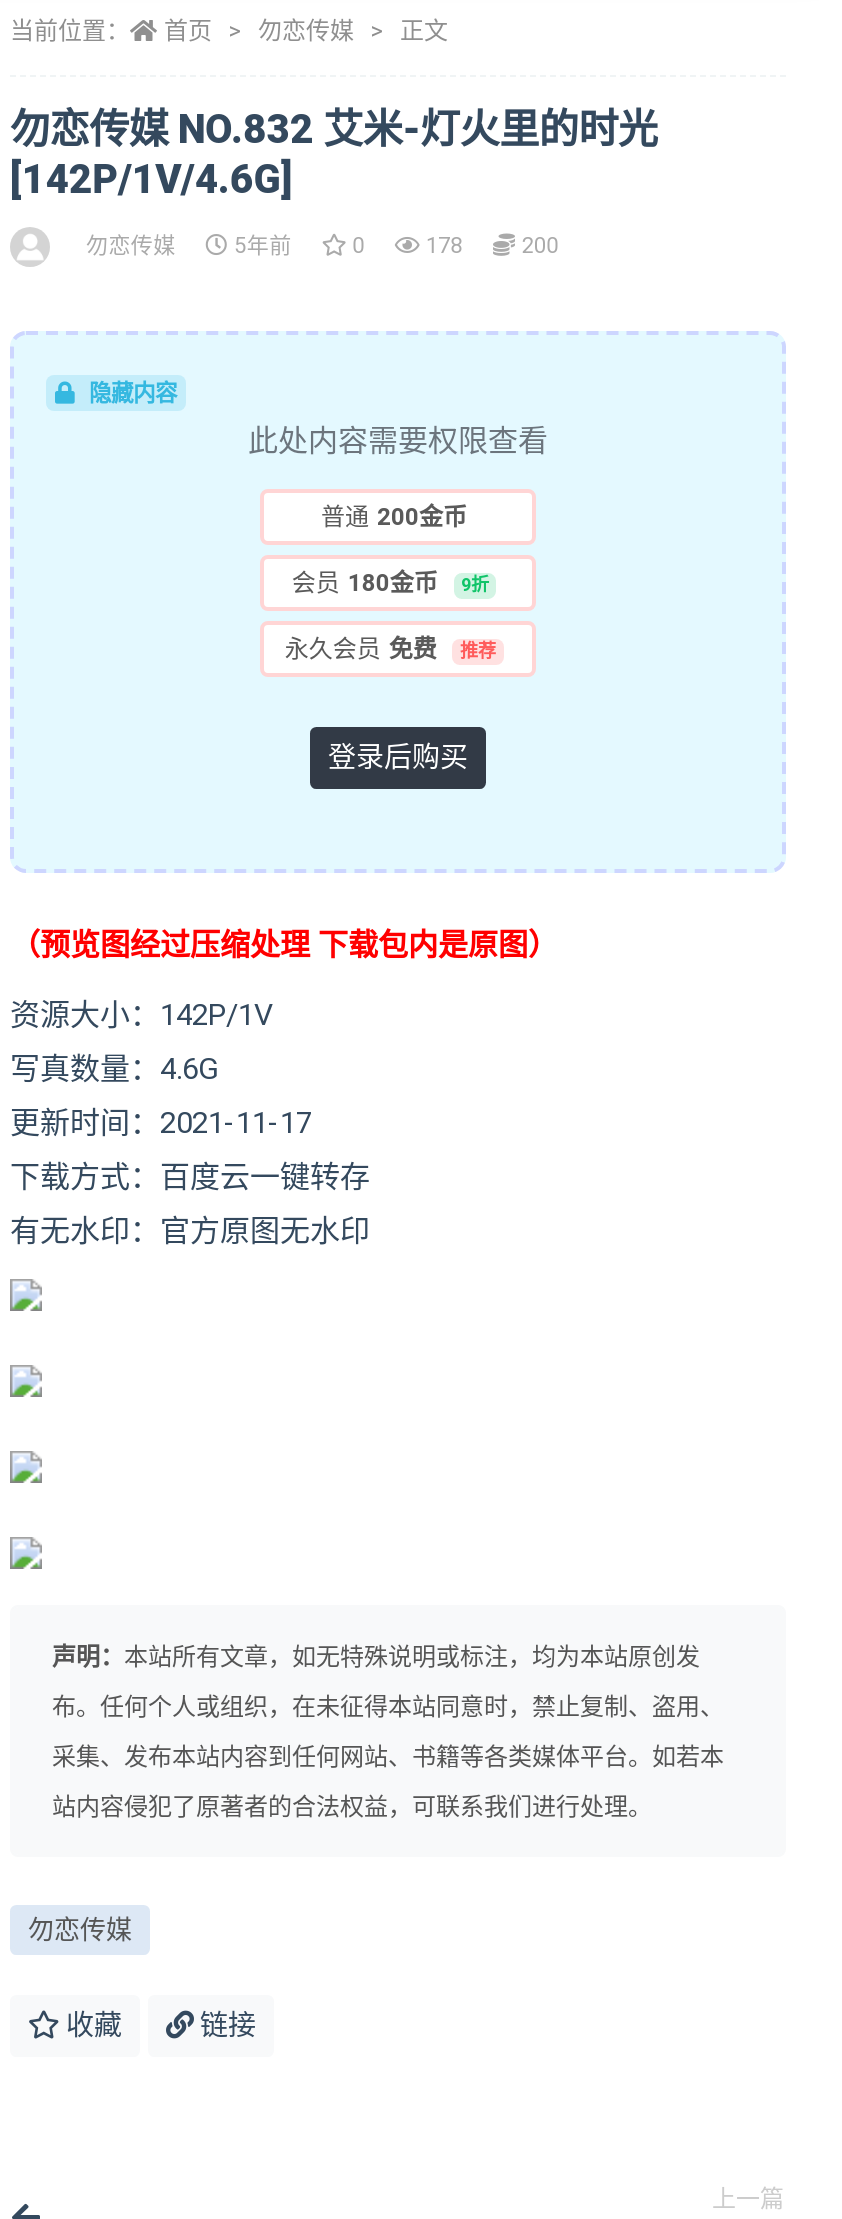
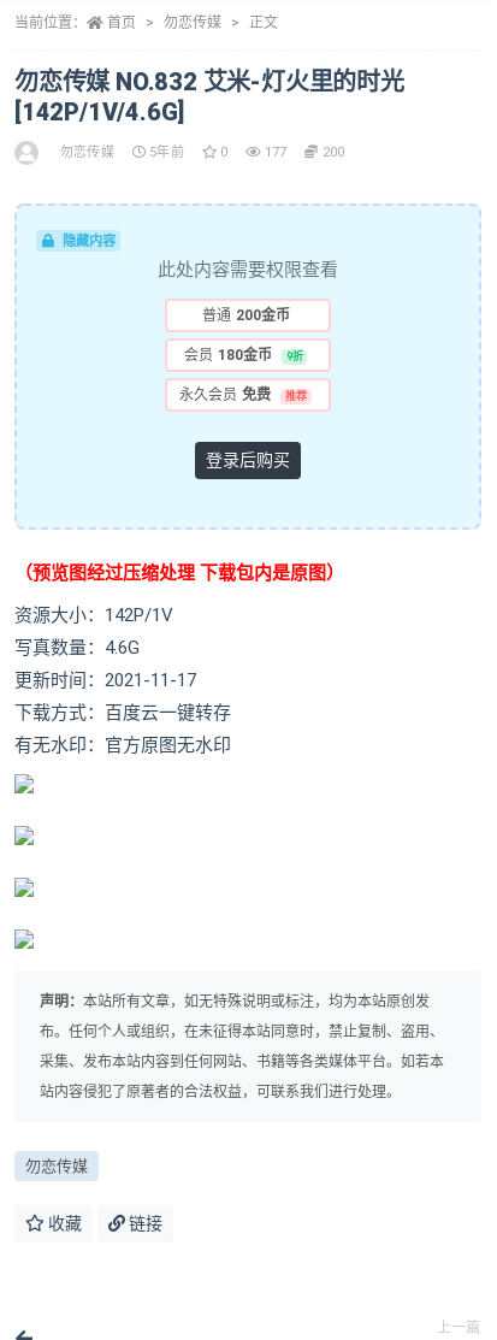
[419,233,463,259] 178 -> [261,144,287,160] 177

